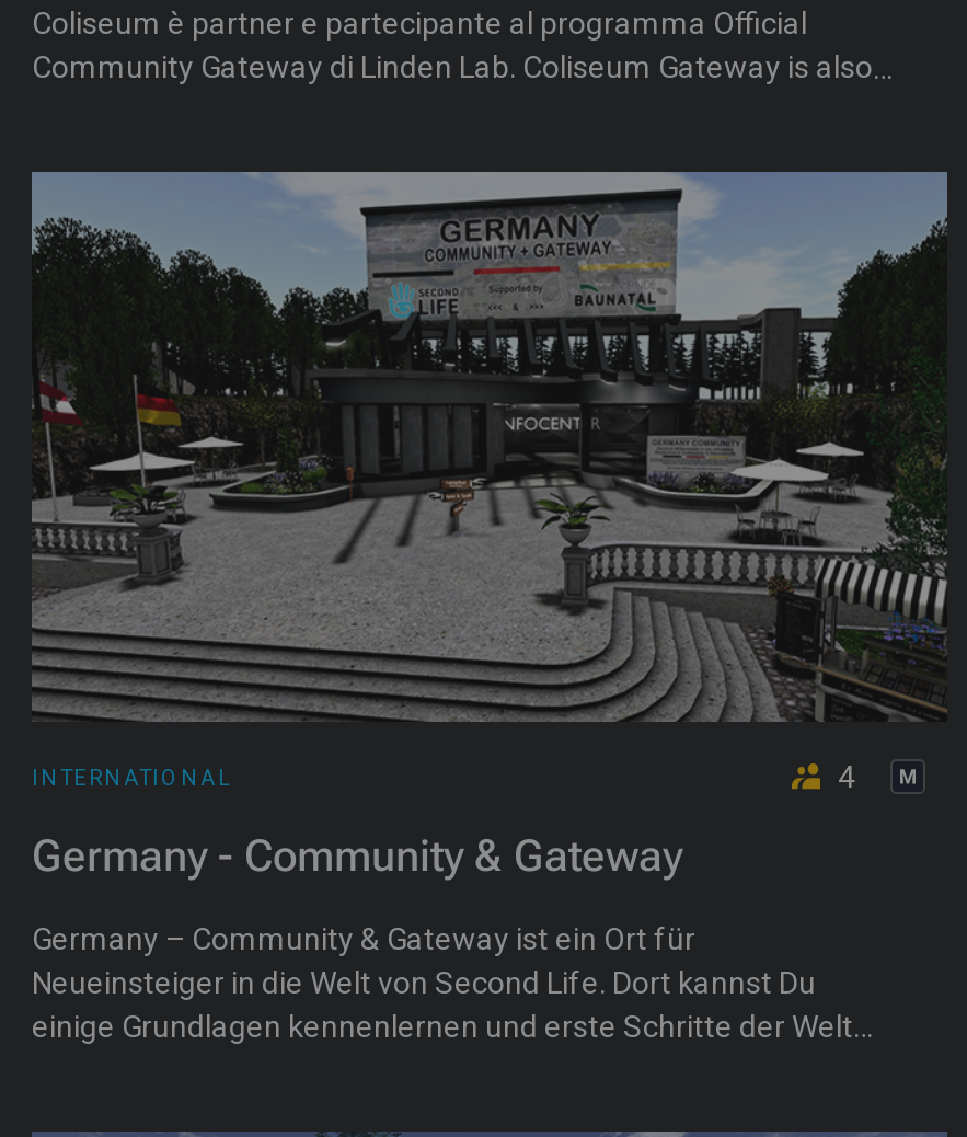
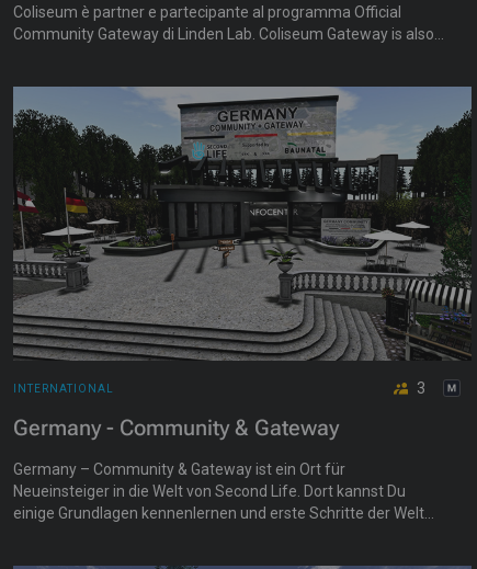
[838,759,855,794] 4 -> [417,380,425,397] 3

